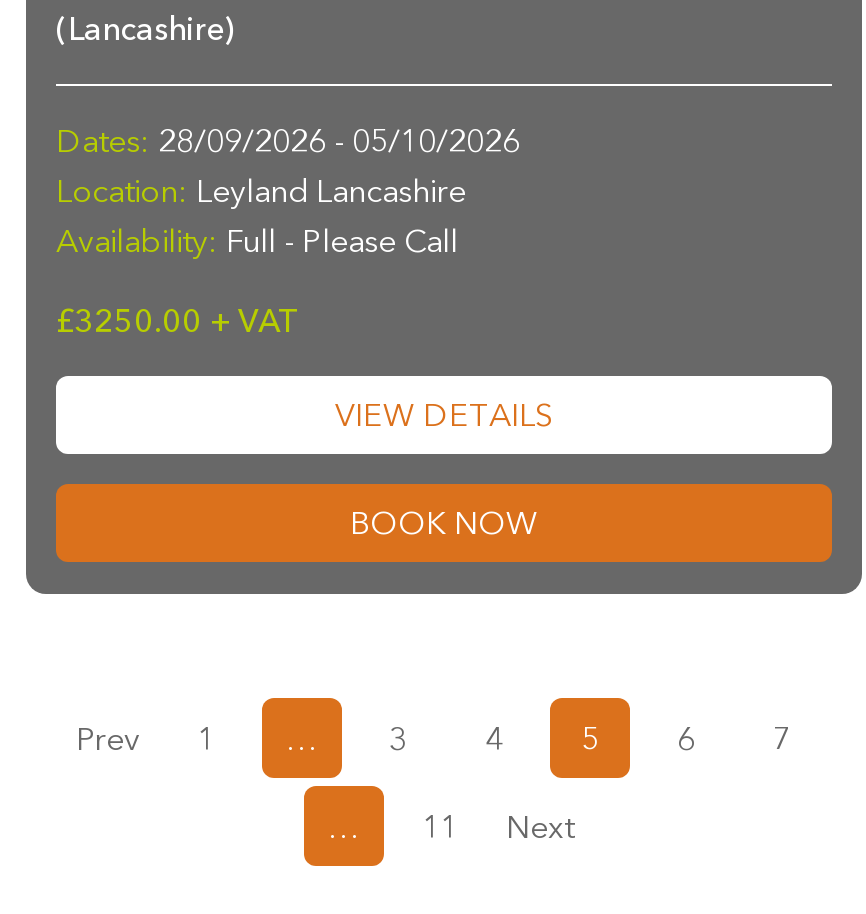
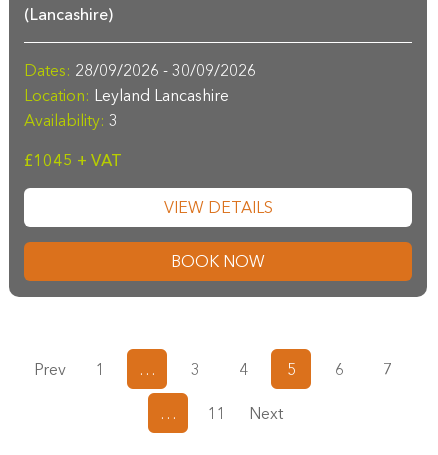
[56,120,520,160] Dates: 28/09/2026 - 05/10/2026 -> [24,60,256,80] Dates: 28/09/2026 - 30/09/2026
[56,220,458,260] Availability: Full - Please Call -> [24,110,118,130] Availability: 3
[56,300,300,340] £3250.00 + VAT -> [24,150,122,170] £1045 + VAT

